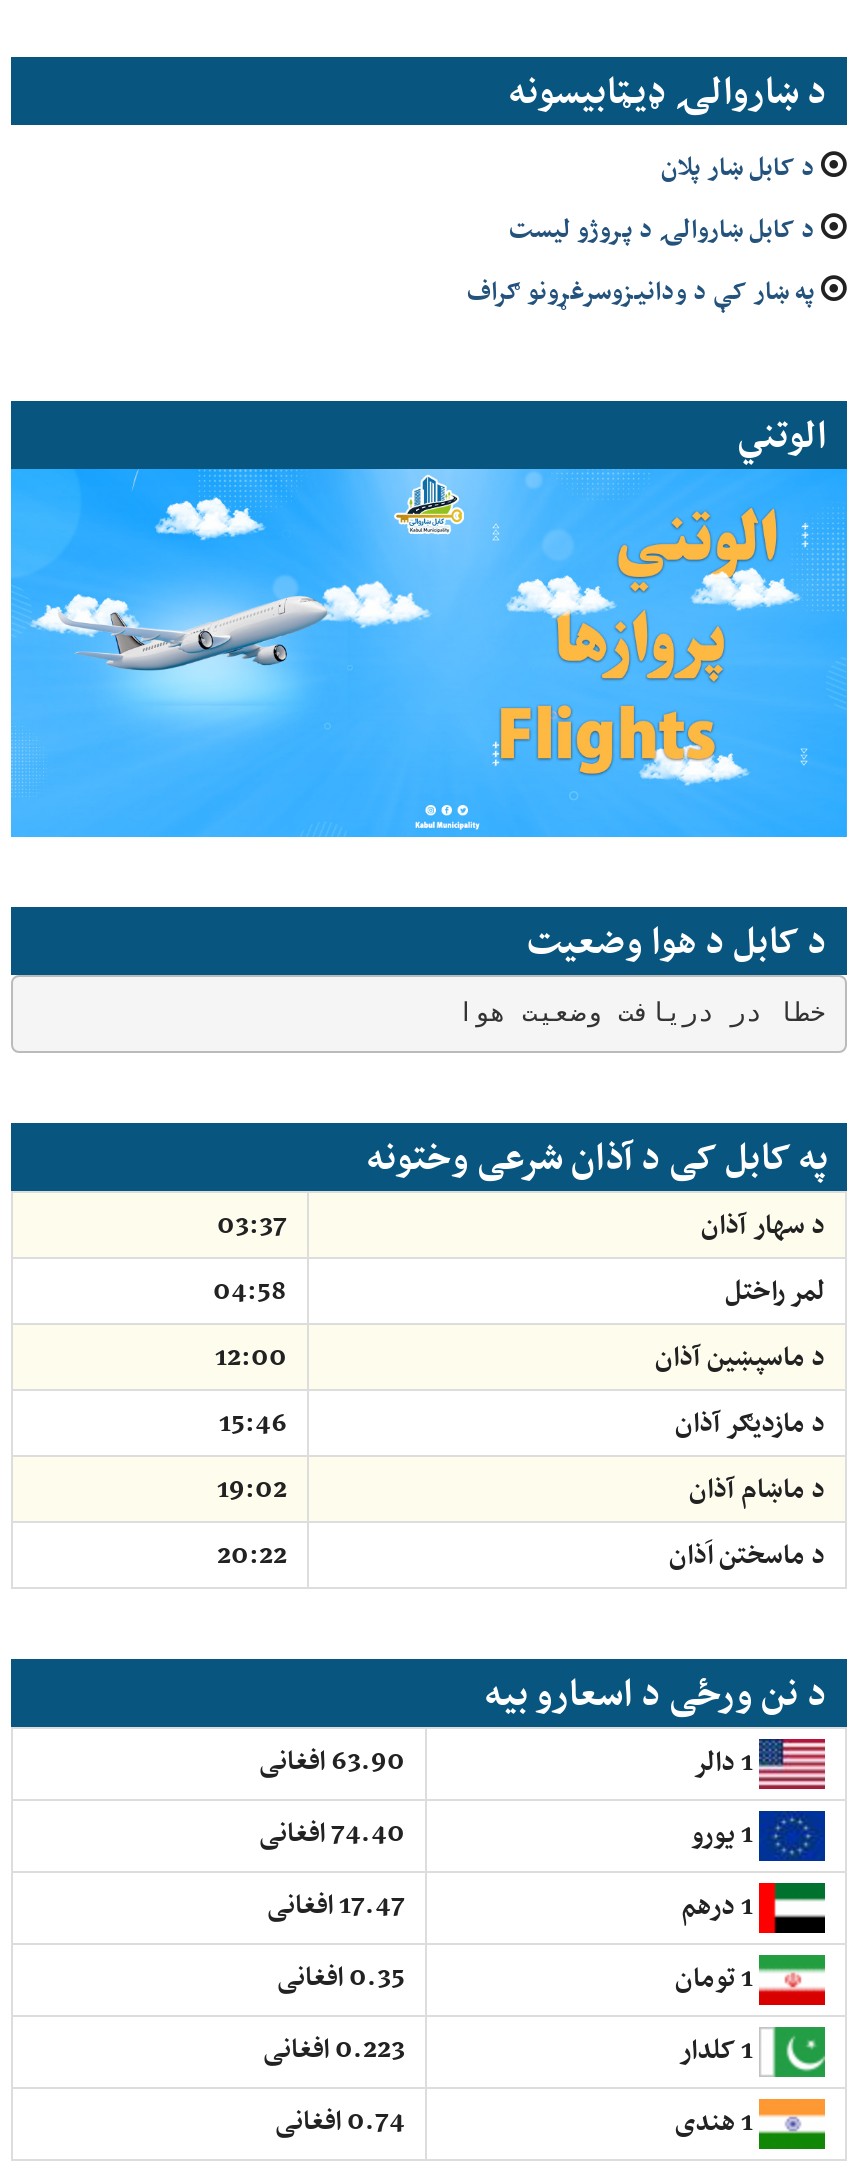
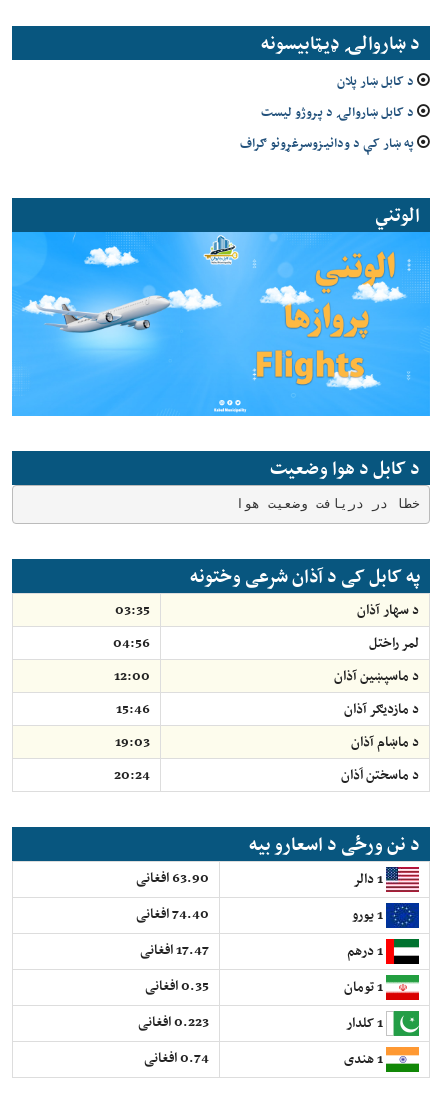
[217,1200,287,1246] 03:37 -> [115,598,150,621] 03:35
[213,1266,287,1312] 04:58 -> [113,631,150,654] 04:56
[217,1464,287,1510] 19:02 -> [115,730,150,753] 19:03
[217,1530,287,1576] 20:22 -> [114,763,150,786] 20:24

